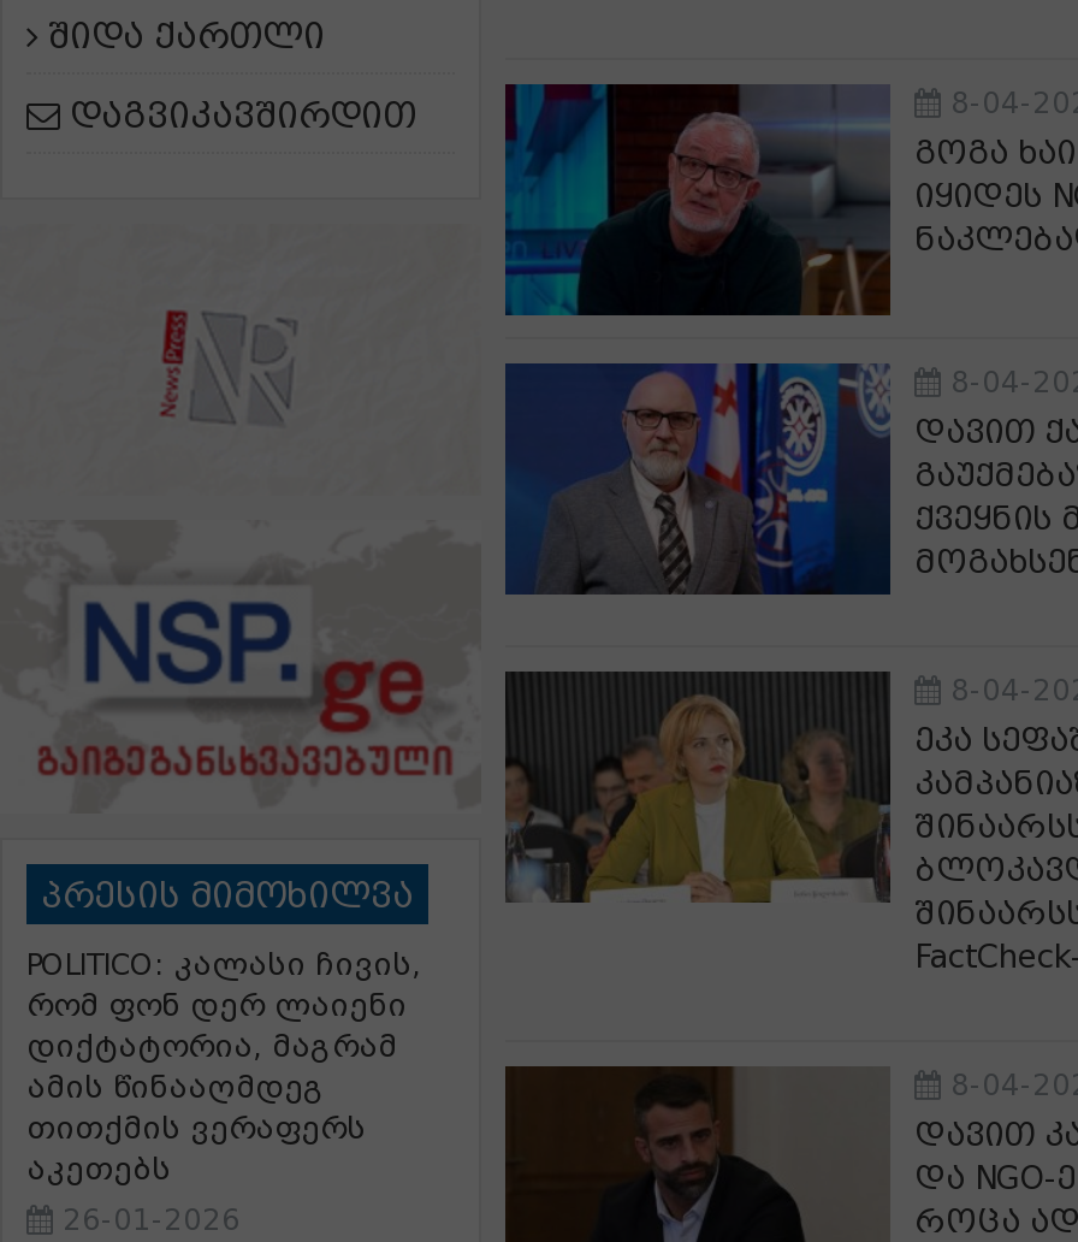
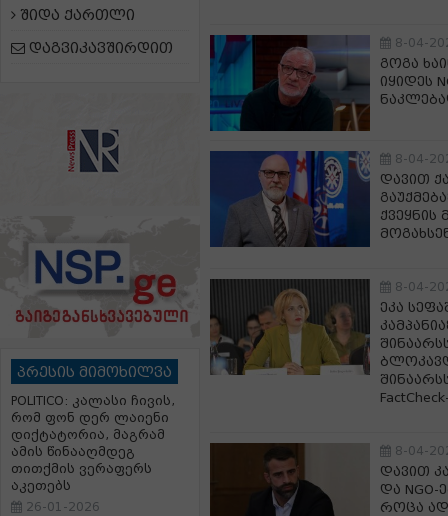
none -> [67,129,123,175] [image]

